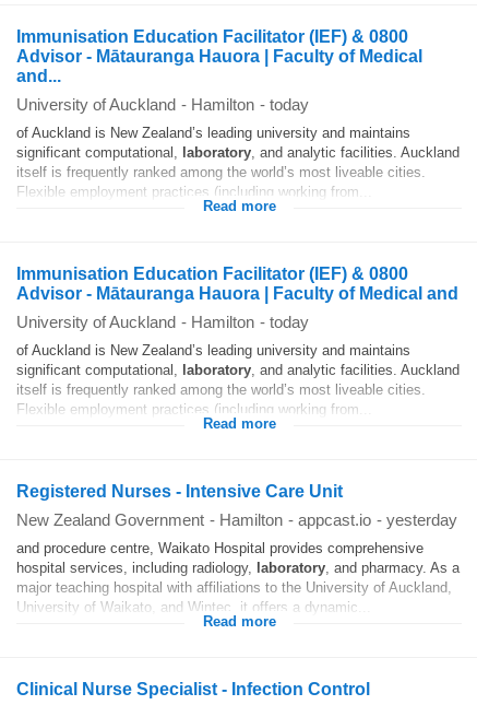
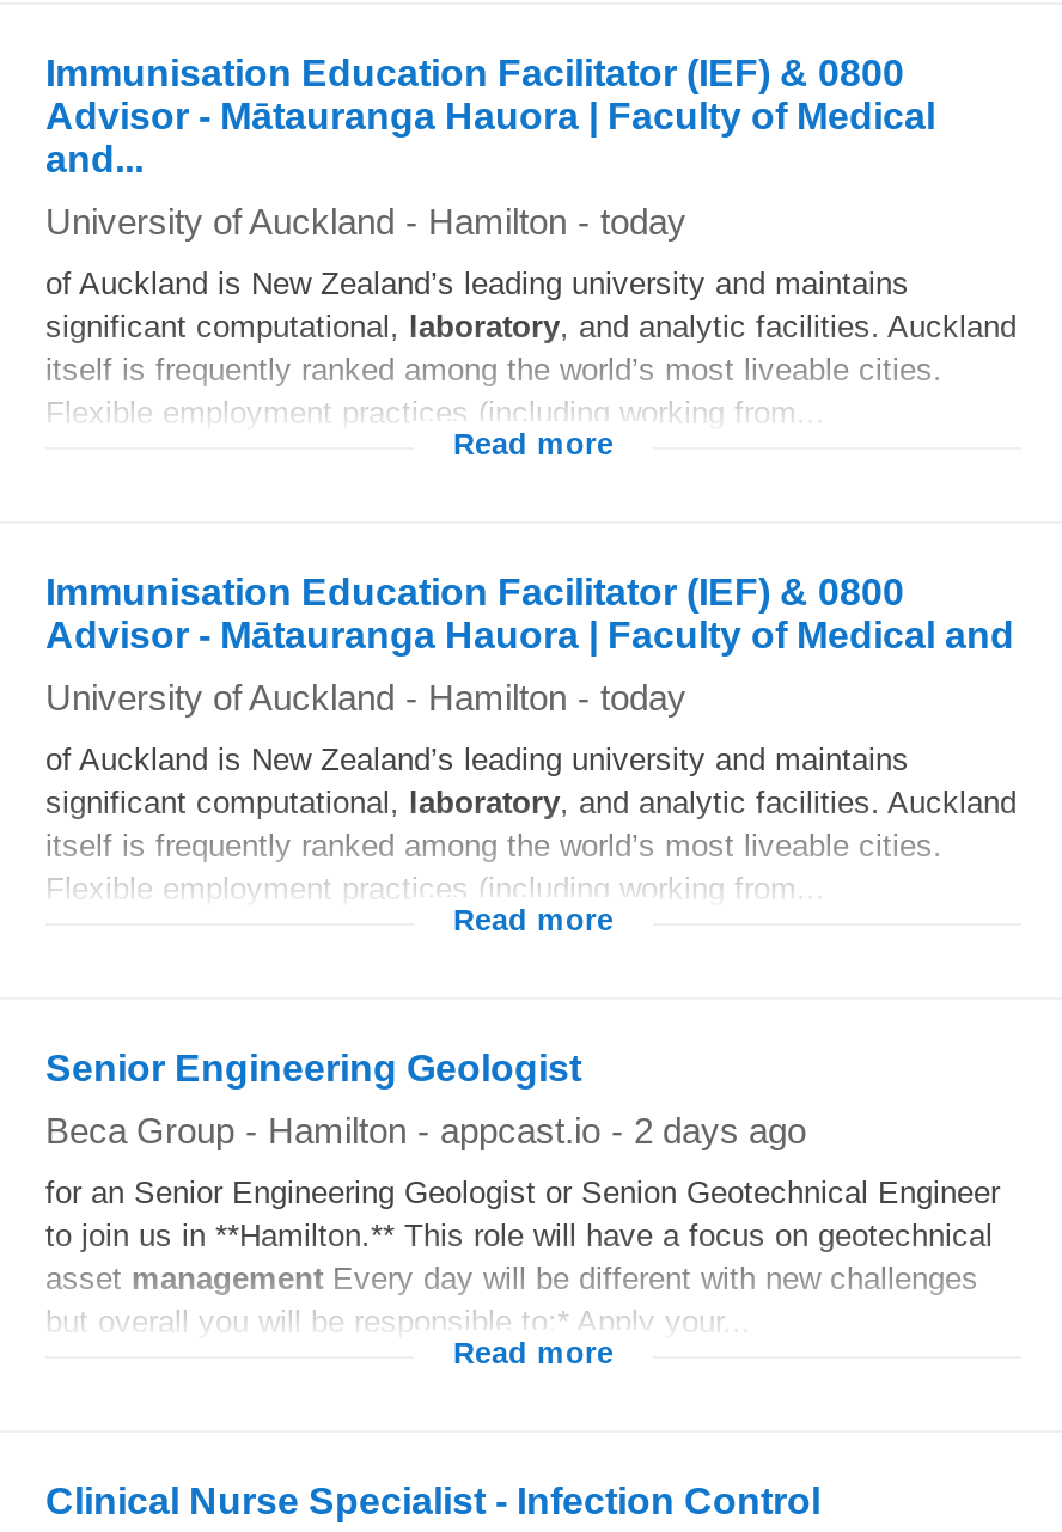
[16,482,343,501] Registered Nurses - Intensive Care Unit -> [45,1048,581,1088] Senior Engineering Geologist
[16,510,457,529] New Zealand Government - Hamilton - appcast.io - yesterday -> [45,1110,806,1150] Beca Group - Hamilton - appcast.io - 2 days ago
[16,540,460,615] and procedure centre, Waikato Hospital provides comprehensive | hospital services, including radiology, laboratory, and pharmacy. As a | major teaching hospital with affiliations to the University of Auckland, | University of Waikato, and Wintec, it offers a dynamic... -> [45,1174,1000,1339] for an Senior Engineering Geologist or Senion Geotechnical Engineer | to join us in **Hamilton.** This role will have a focus on geotechnical | asset management Every day will be different with new challenges | but overall you will be responsible to:* Apply your...

